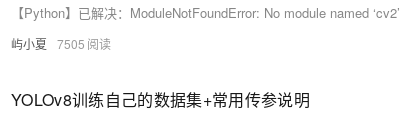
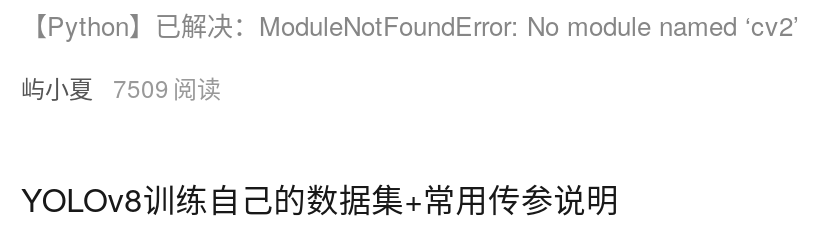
[11,35,85,52] 屿小夏 7505 -> [21,71,169,105] 屿小夏 7509

